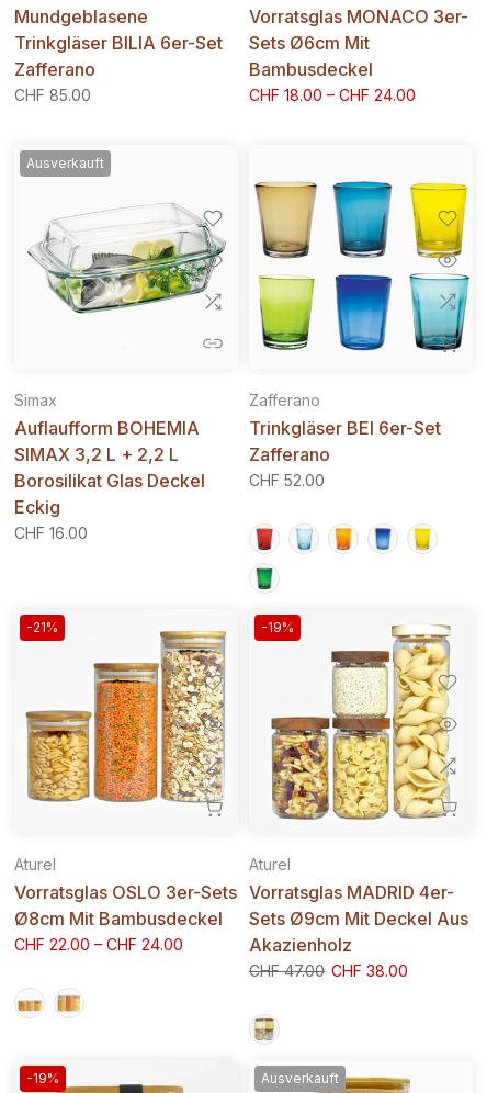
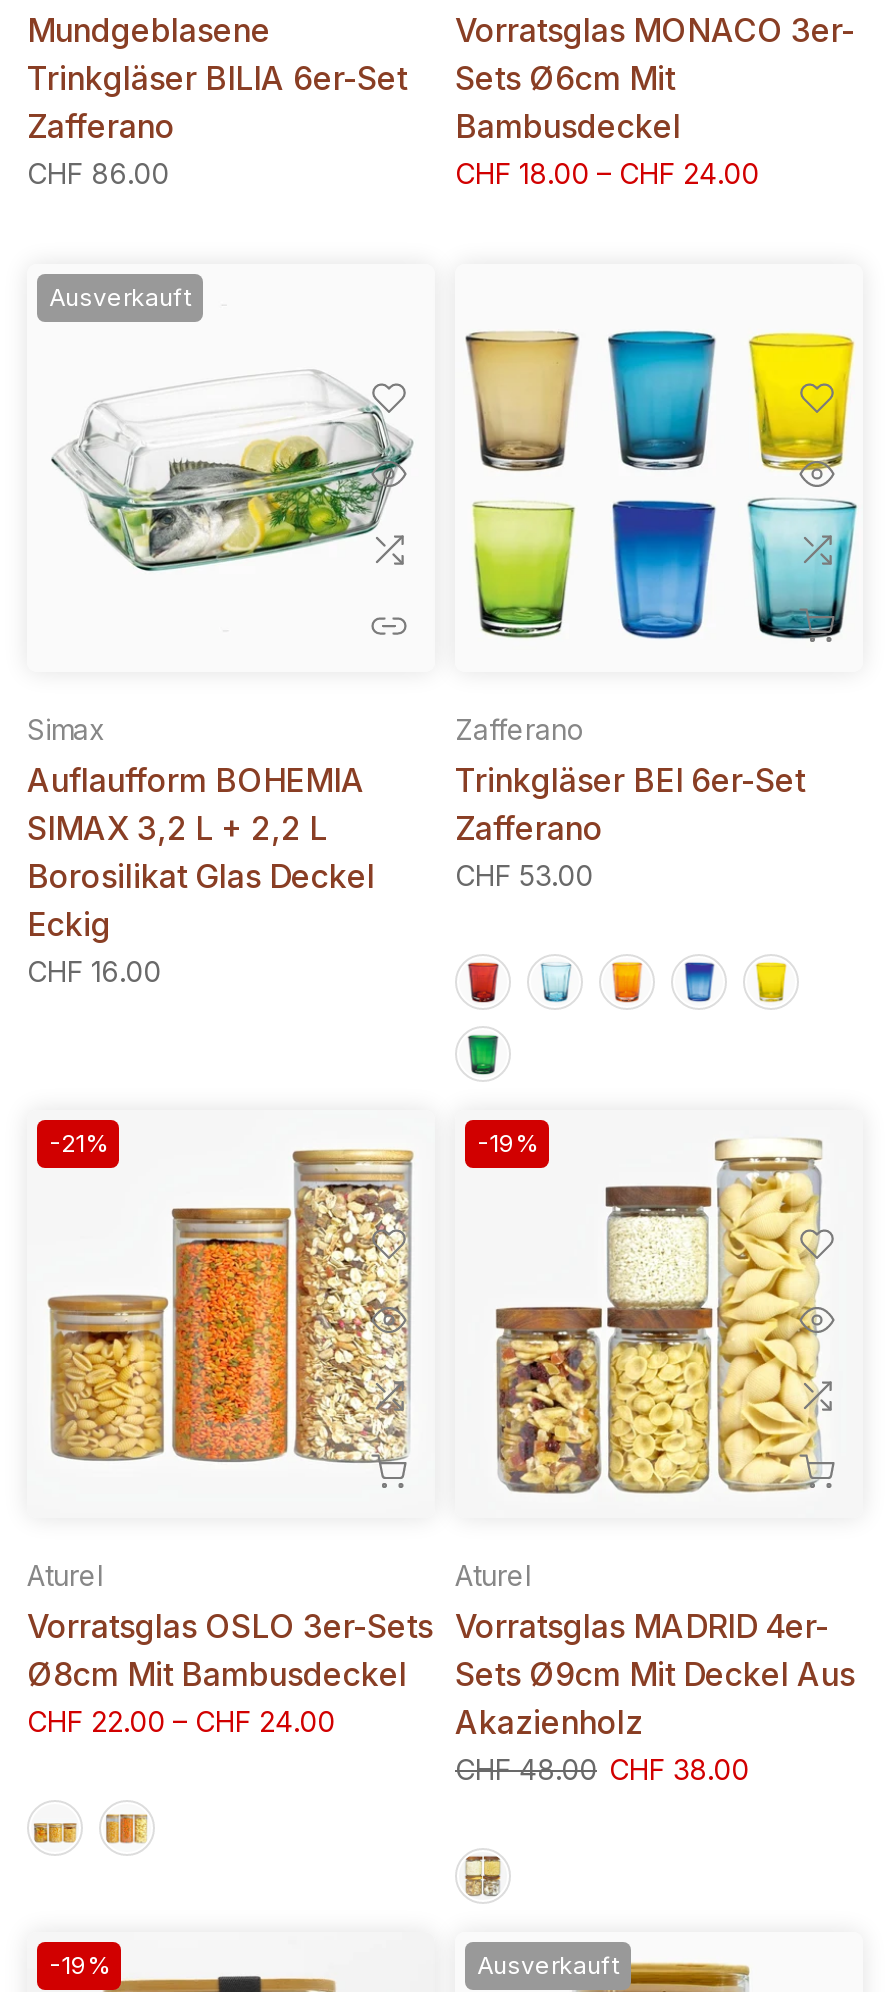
[14,86,91,104] CHF 85.00 -> [27,156,169,190] CHF 86.00
[249,471,325,489] CHF 52.00 -> [455,858,593,892] CHF 53.00
[249,961,408,980] CHF 47.00 CHF 38.00 -> [455,1752,749,1786] CHF 48.00 CHF 38.00

